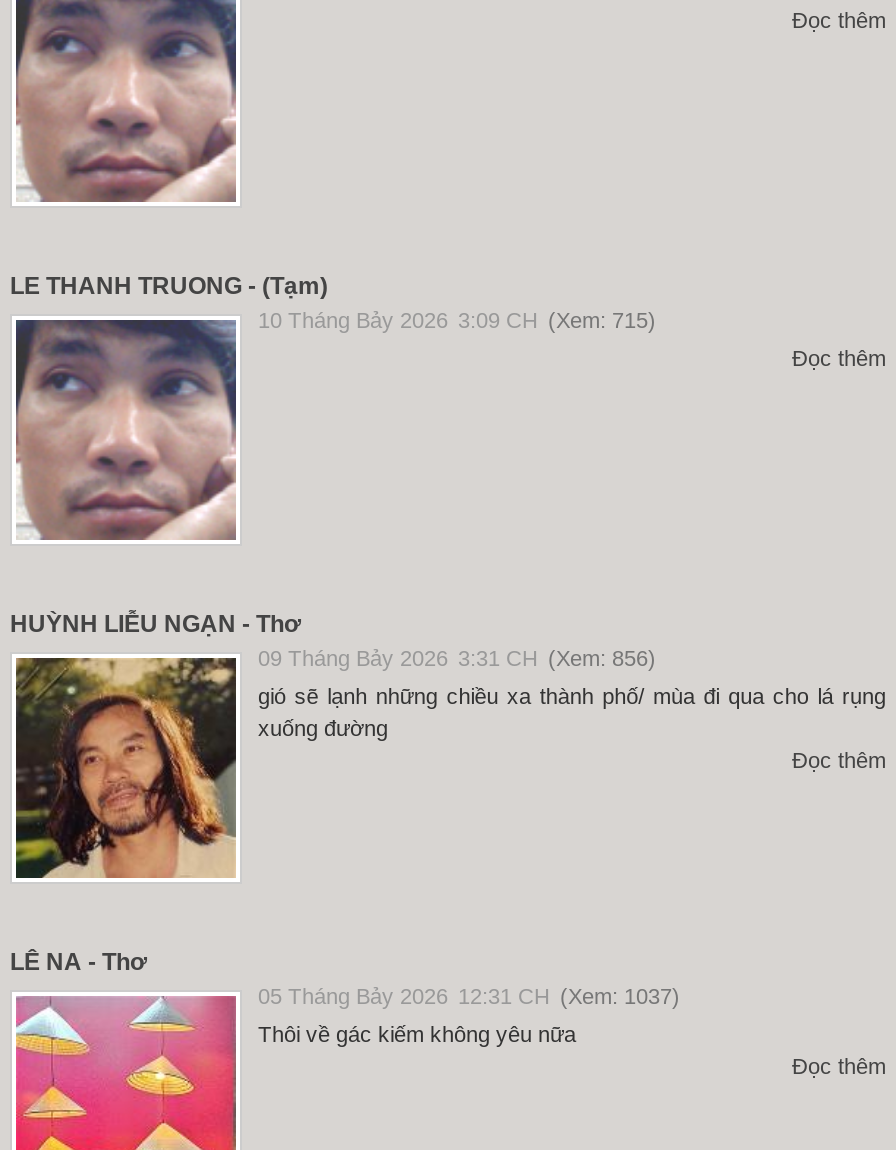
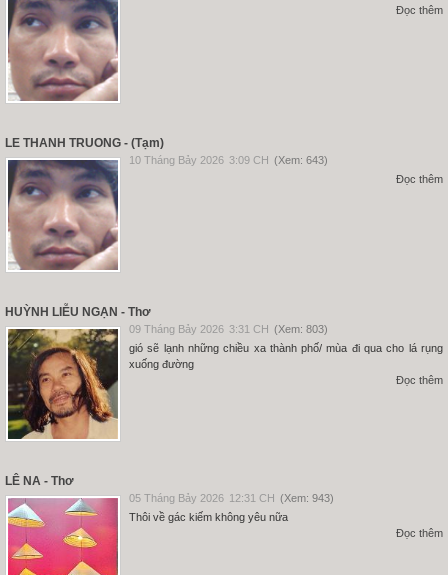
[258,308,656,332] 10 Tháng Bảy 2026 3:09 CH (Xem: 715) -> [129,154,328,166] 10 Tháng Bảy 2026 3:09 CH (Xem: 643)
[258,646,656,670] 09 Tháng Bảy 2026 3:31 CH (Xem: 856) -> [129,323,328,335] 09 Tháng Bảy 2026 3:31 CH (Xem: 803)
[258,984,680,1008] 05 Tháng Bảy 2026 12:31 CH (Xem: 1037) -> [129,492,334,504] 05 Tháng Bảy 2026 12:31 CH (Xem: 943)

